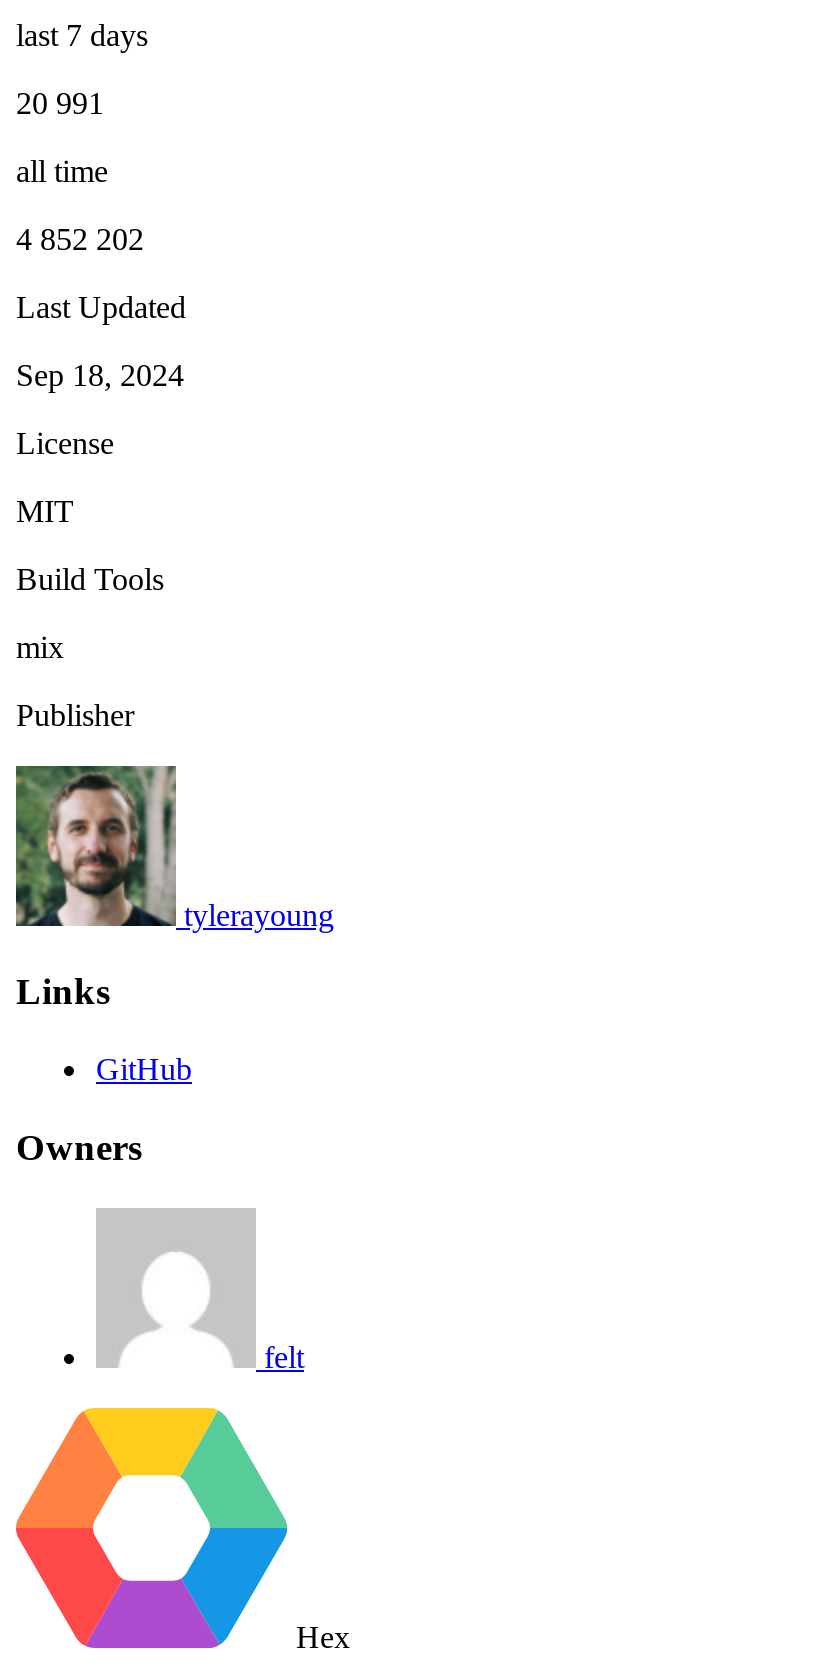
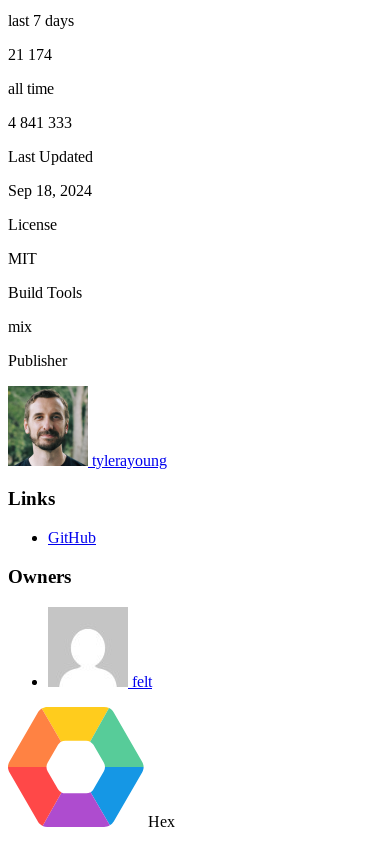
[16,85,104,119] 20 991 -> [8,46,52,63] 21 174
[16,221,144,255] 4 852 202 -> [8,114,72,131] 4 841 333

